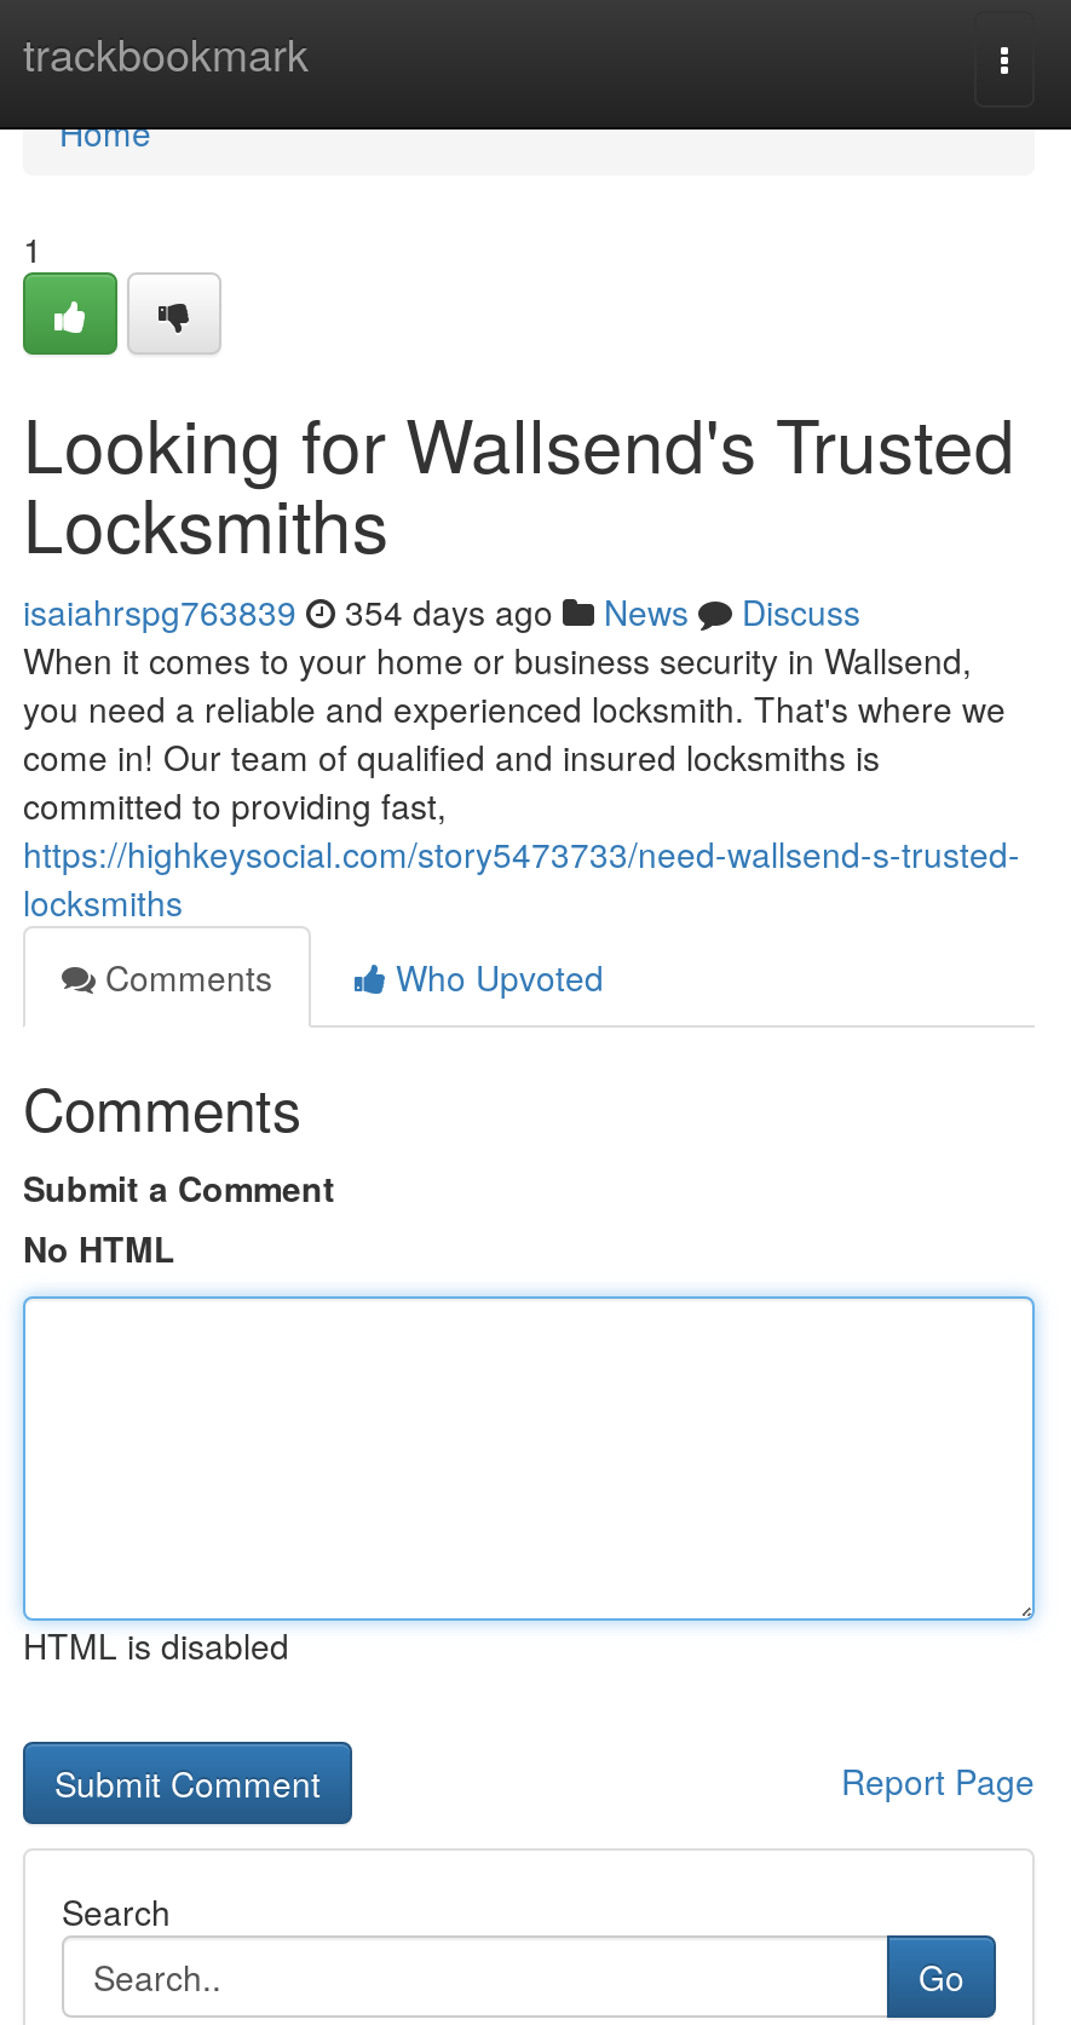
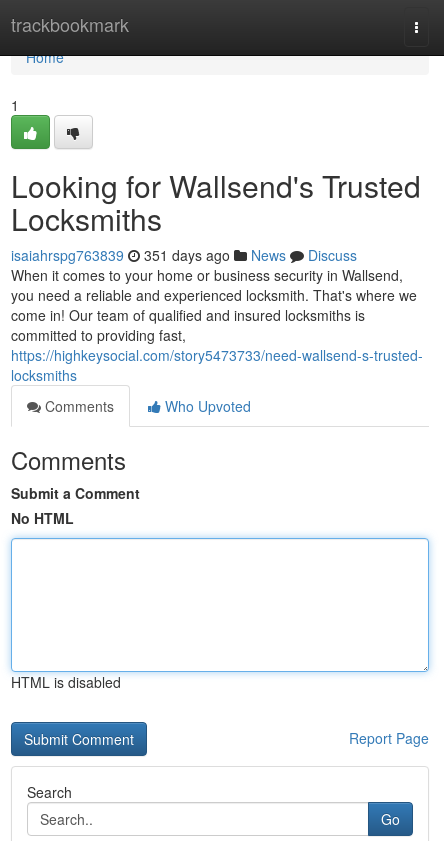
[23,587,860,635] isaiahrspg763839 354 days ago News Discuss -> [11,245,357,265] isaiahrspg763839 351 days ago News Discuss

